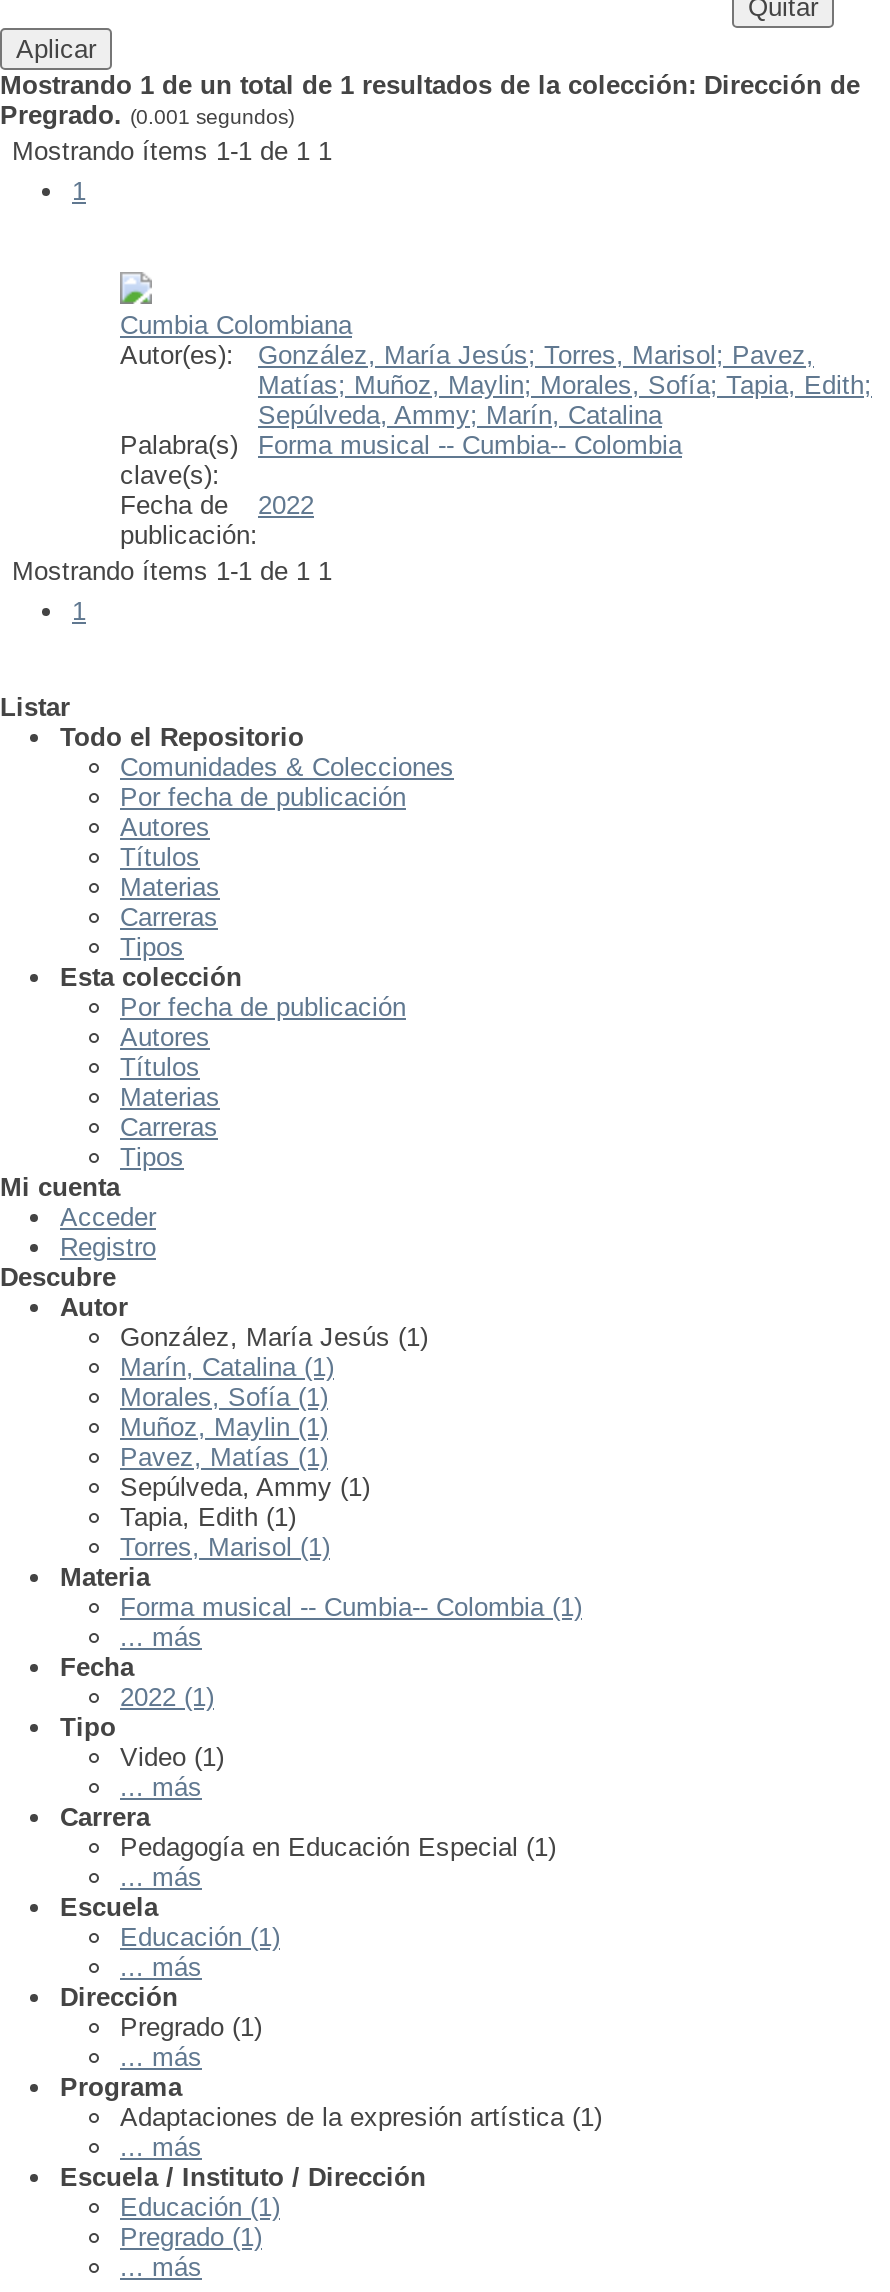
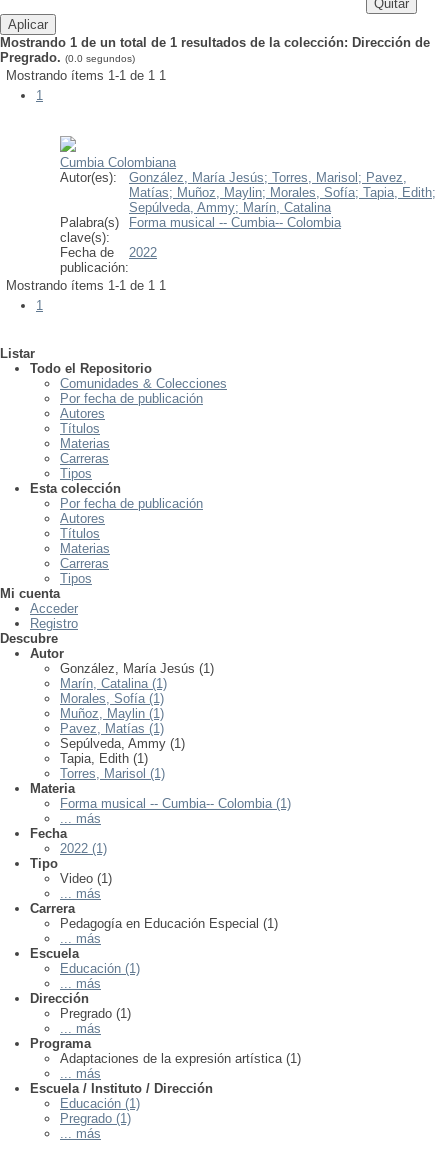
[0,100,294,130] Pregrado. (0.001 segundos) -> [0,50,135,65] Pregrado. (0.0 segundos)

